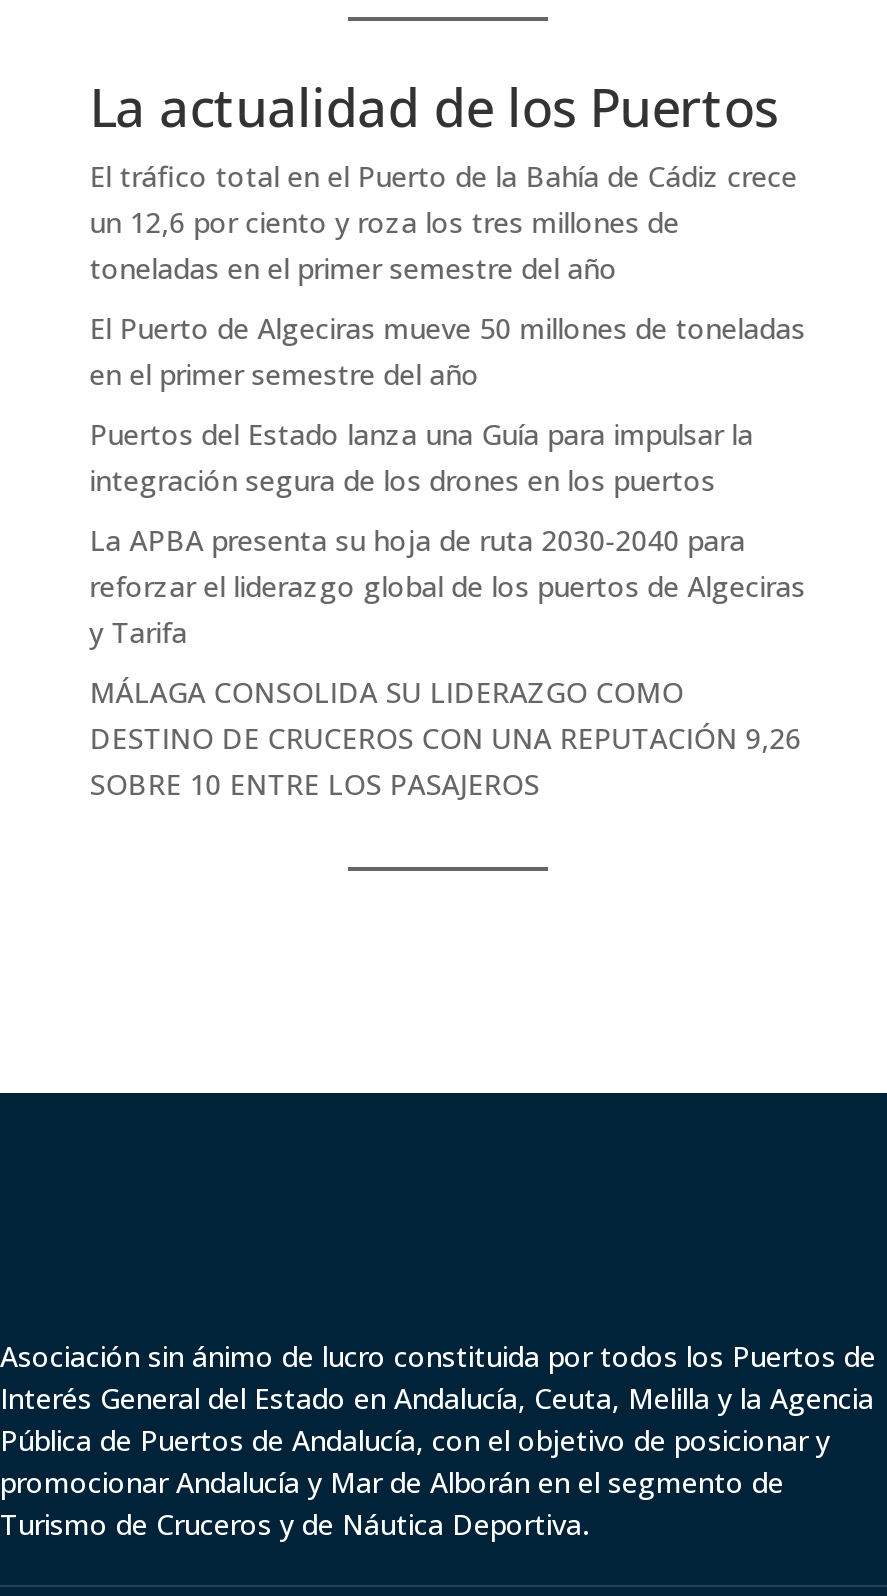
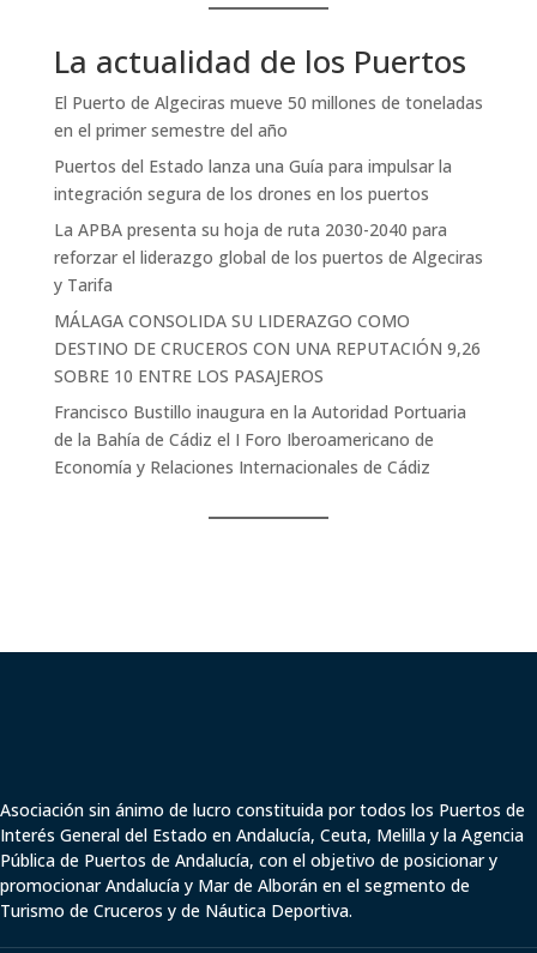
[90,157,798,287] El tráfico total en el Puerto de la Bahía de Cádiz crece | un 12,6 por ciento y roza los tres millones de | toneladas en el primer semestre del año -> none
moved [90,309,806,803] -> [54,91,483,387]: El Puerto de Algeciras mueve 50 millones de toneladas | en el primer semestre del año | Puertos del Estado lanza una Guía para impulsar la | ... | DESTINO DE CRUCEROS CON UNA REPUTACIÓN 9,26 | SOBRE 10 ENTRE LOS PASAJEROS
none -> [54,400,466,478] Francisco Bustillo inaugura en la Autoridad Portuaria | de la Bahía de Cádiz el I Foro Iberoamericano de | Economía y Relaciones Internacionales de Cádiz

